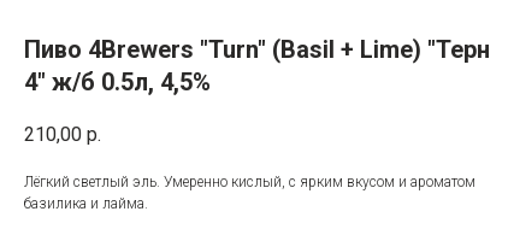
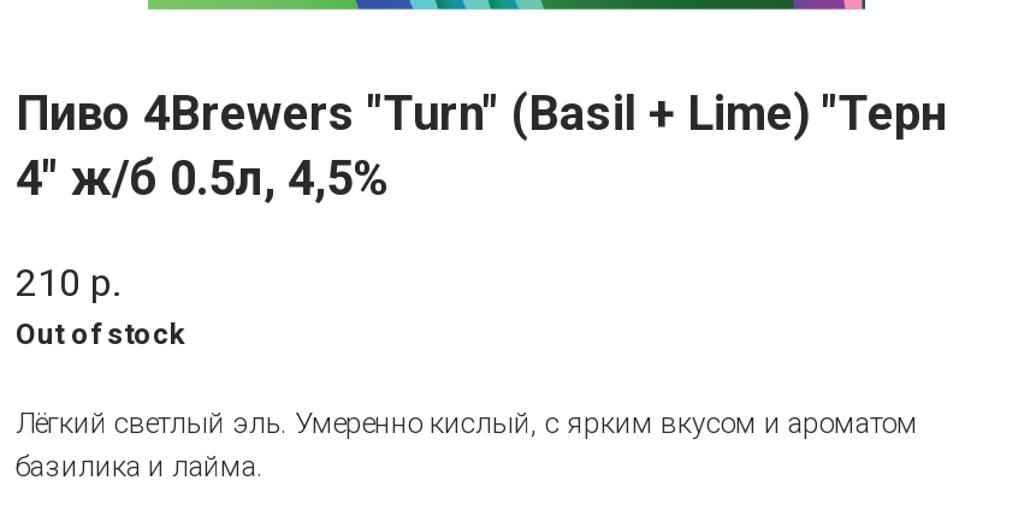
[24,123,101,146] 210,00 р. -> [16,261,187,352] 210 р. | Out of stock

